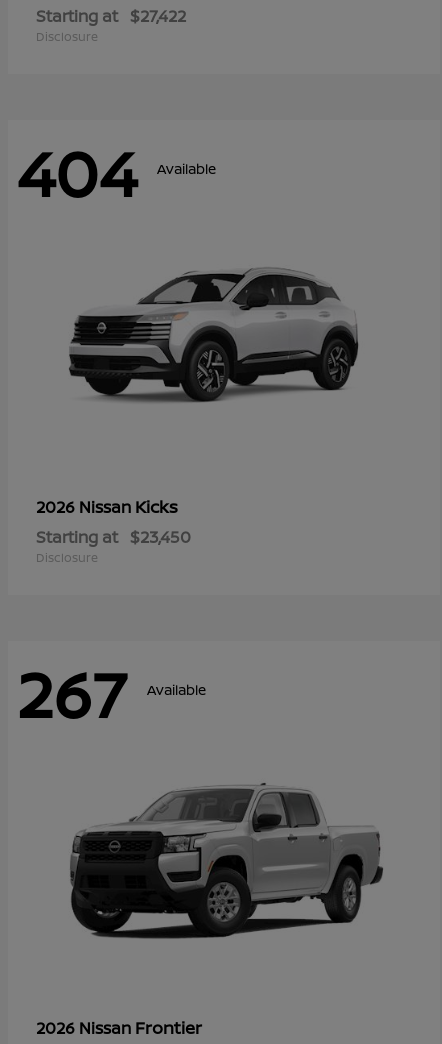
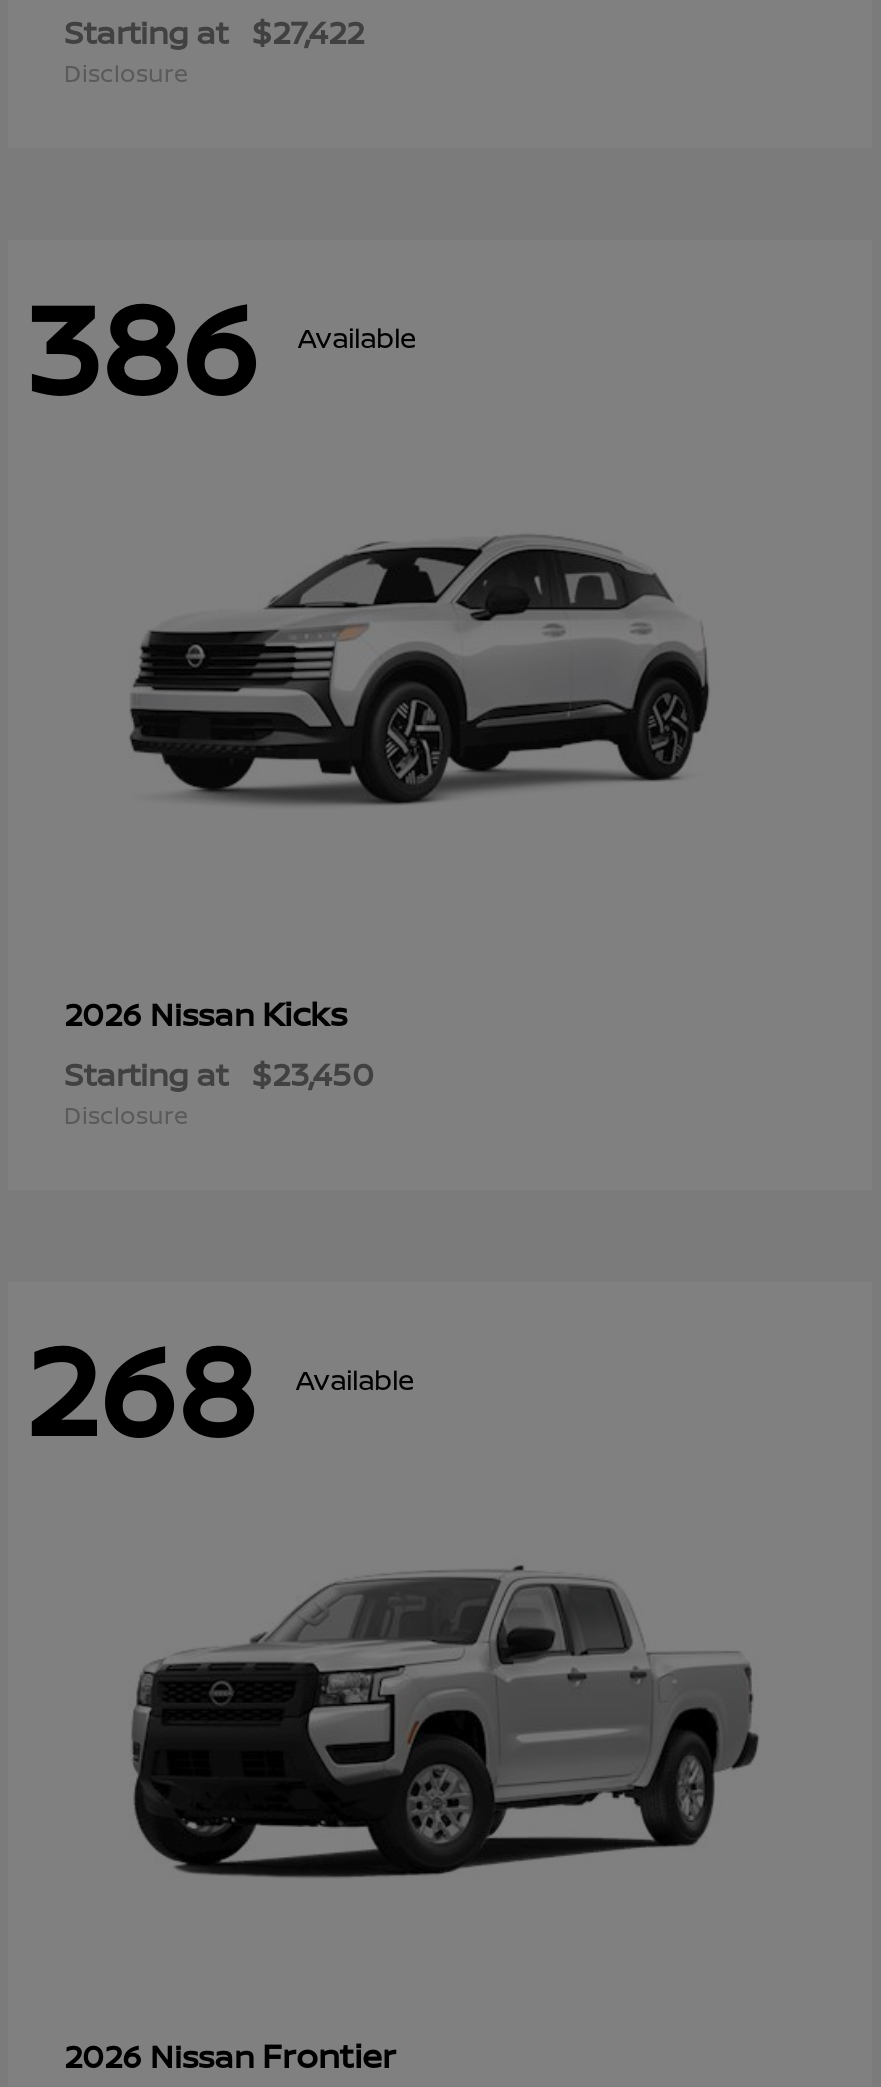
[16,129,216,216] 404 Available -> [24,258,416,432] 386 Available
[16,650,206,737] 267 Available -> [24,1299,414,1473] 268 Available

